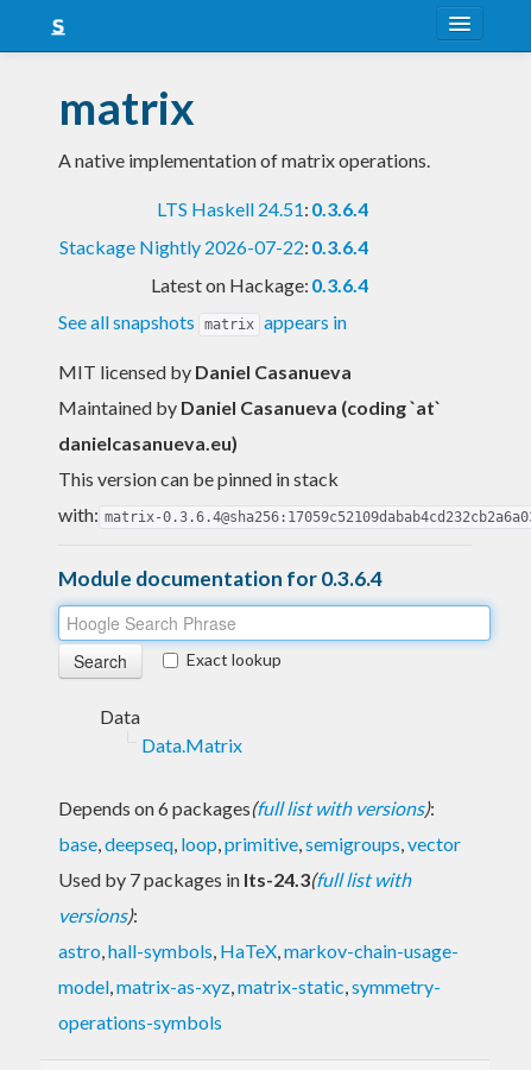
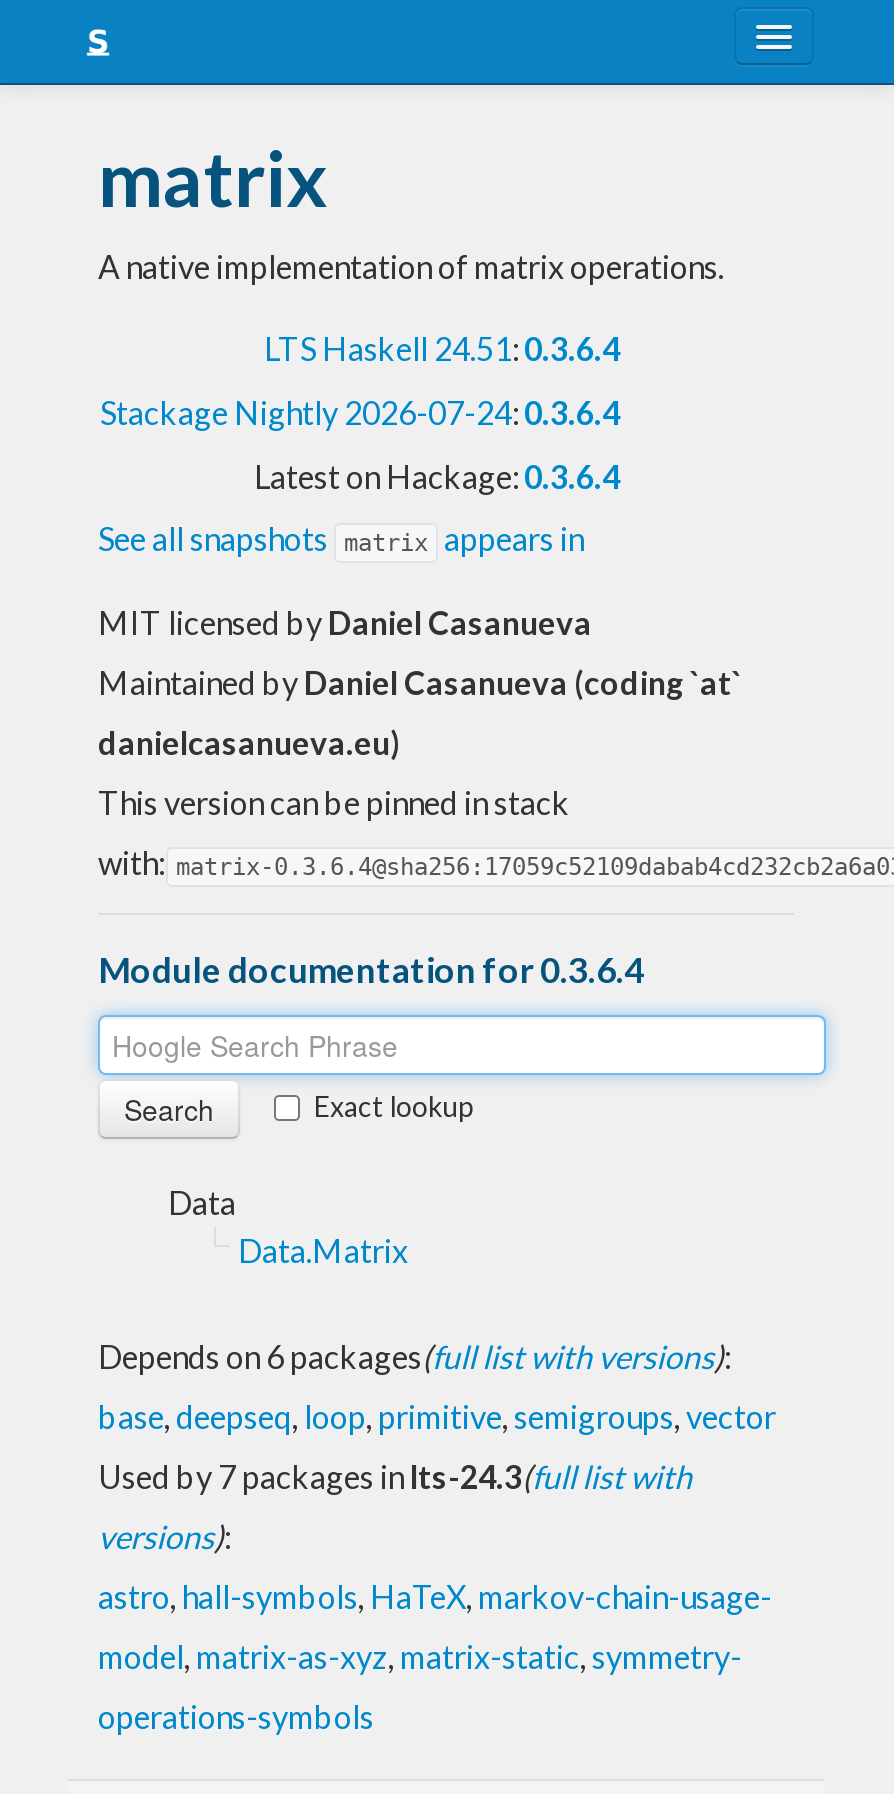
[59,235,368,258] Stackage Nightly 2026-07-22: 0.3.6.4 -> [100,393,620,431] Stackage Nightly 2026-07-24: 0.3.6.4

